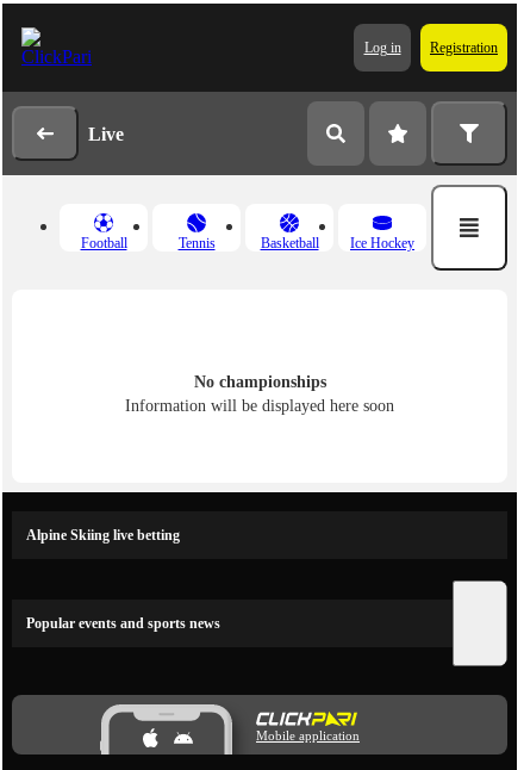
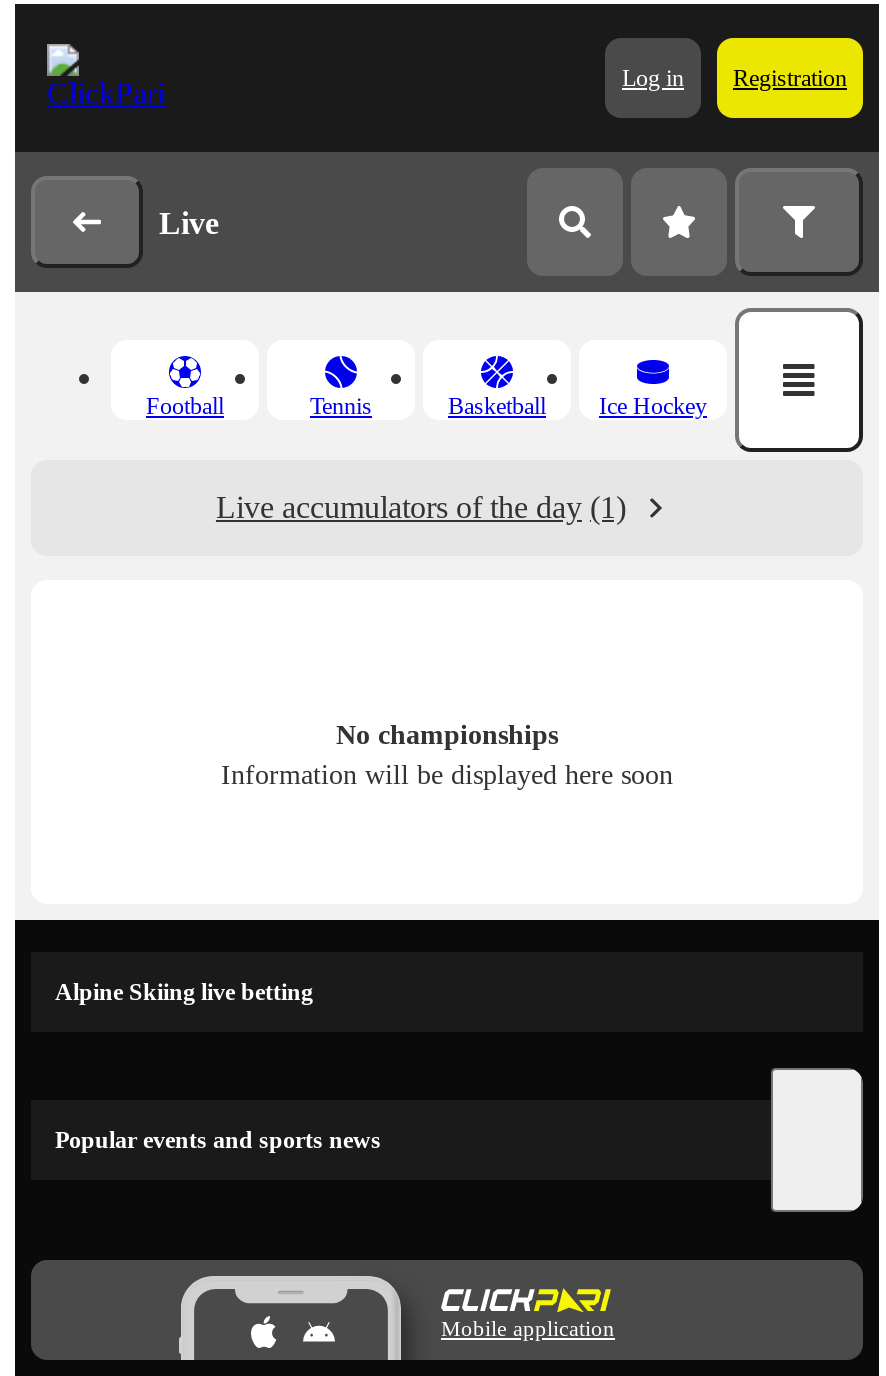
none -> [216,490,626,524] Live accumulators of the day (1)

